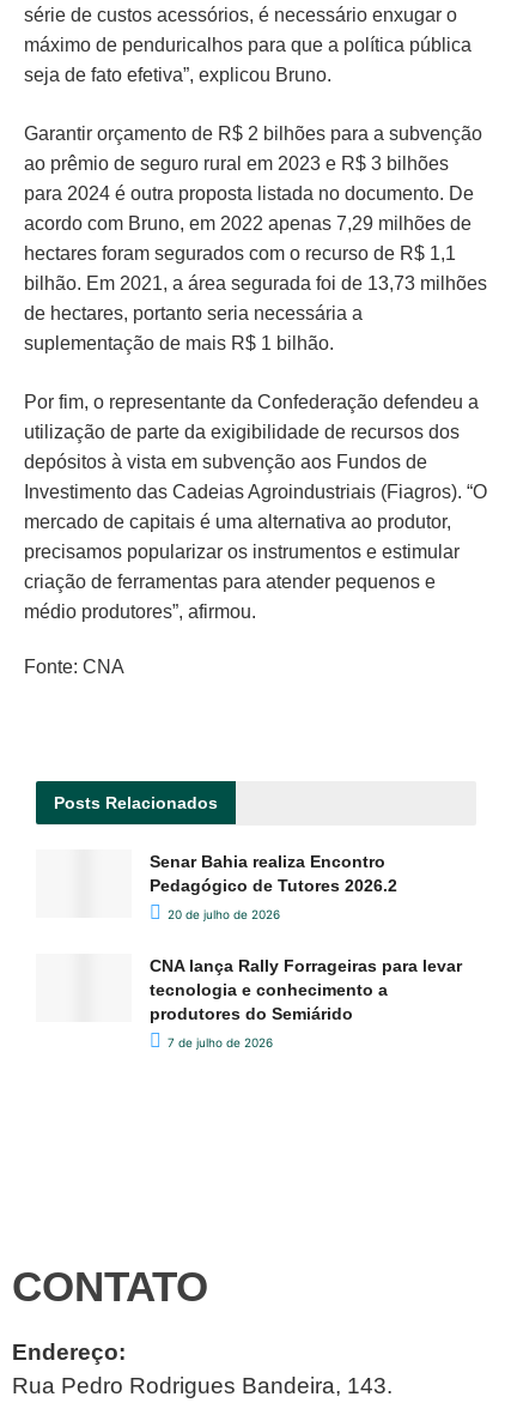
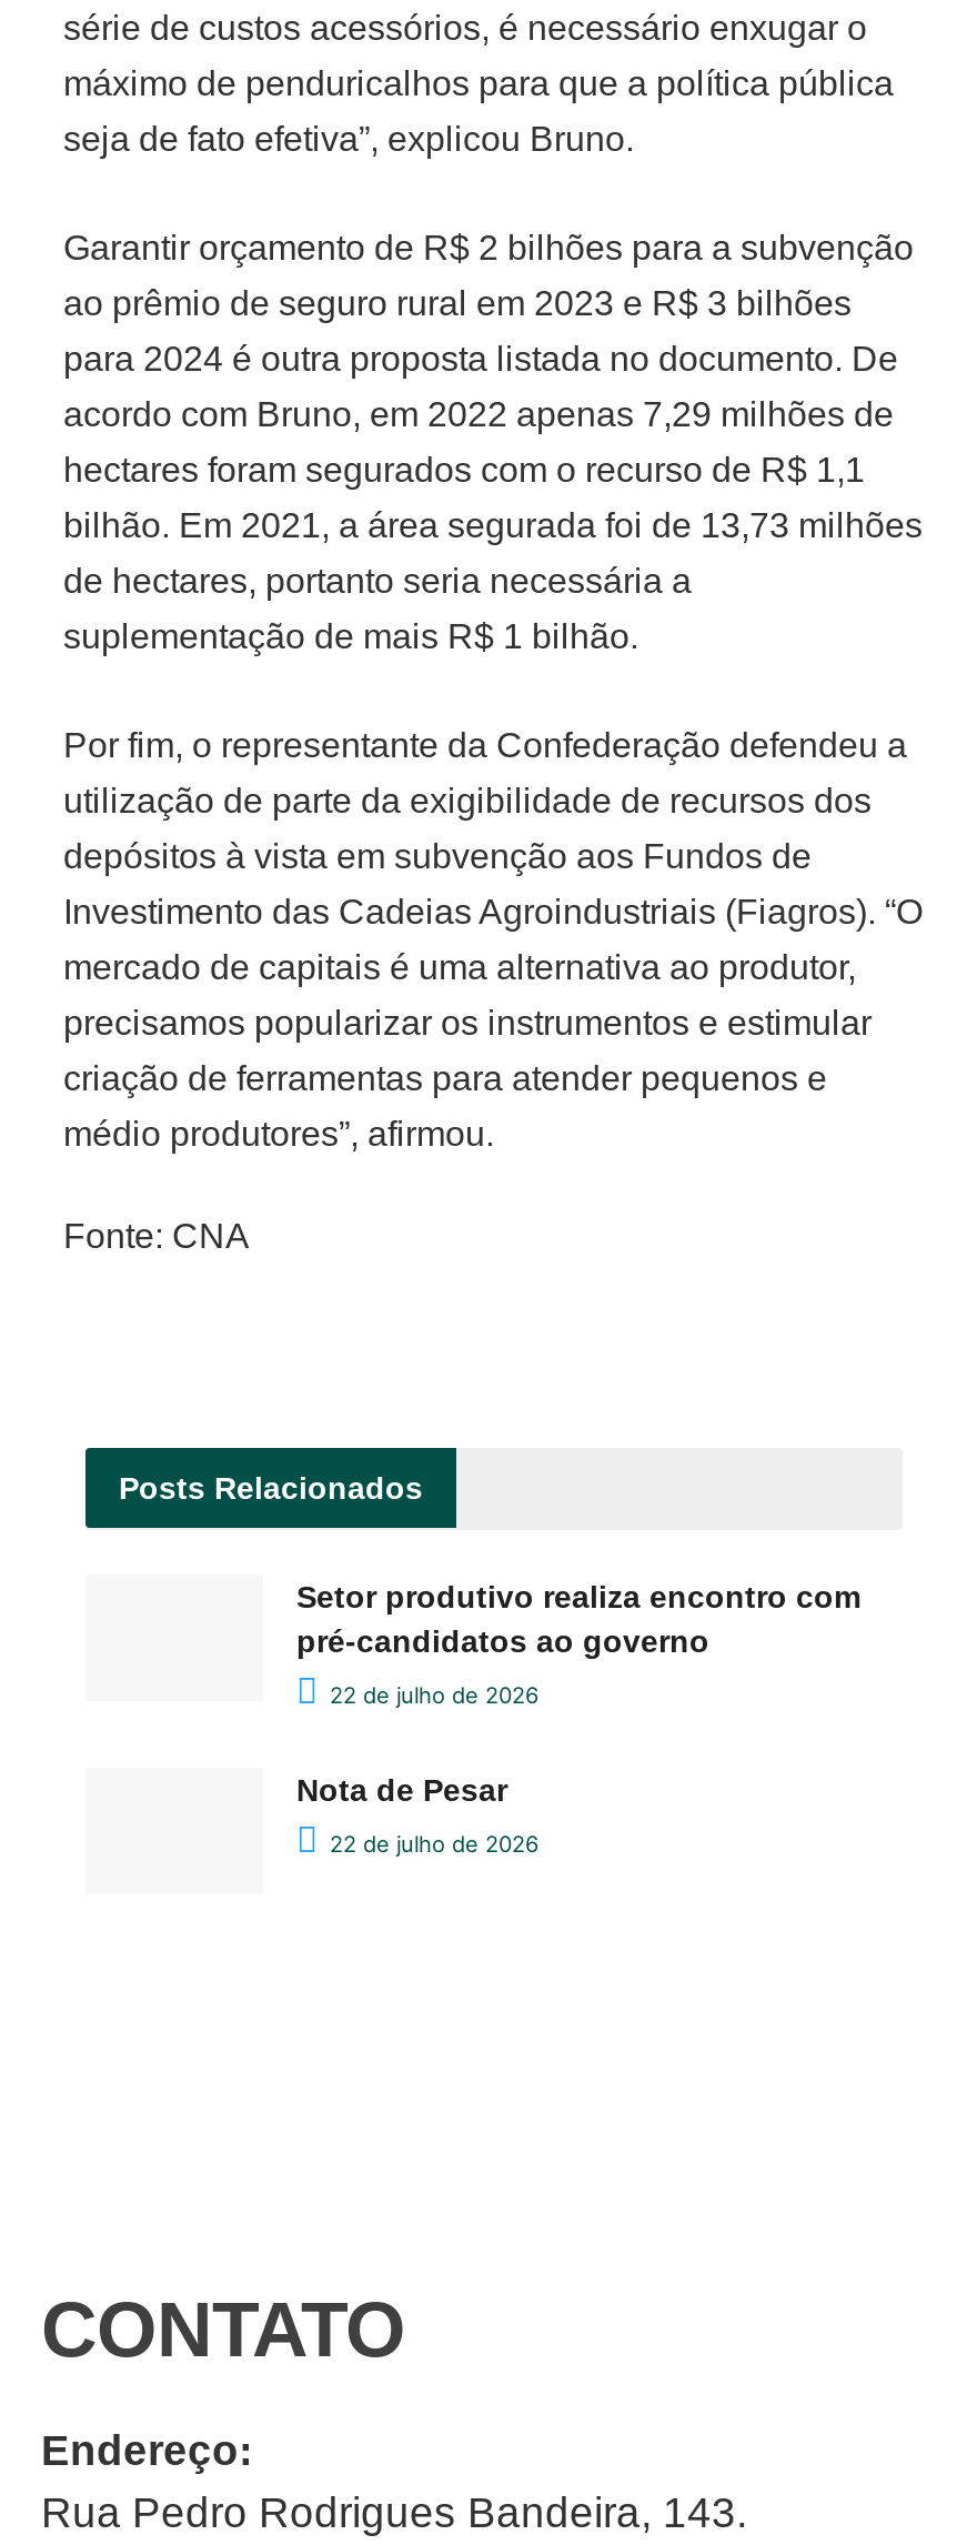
[150,852,397,895] Senar Bahia realiza Encontro | Pedagógico de Tutores 2026.2 -> [296,1579,860,1659] Setor produtivo realiza encontro com | pré-candidatos ao governo
[164,907,280,922] 20 de julho de 2026 -> [323,1682,538,1708] 22 de julho de 2026
[150,956,462,1023] CNA lança Rally Forrageiras para levar | tecnologia e conhecimento a | produtores do Semiárido -> [296,1773,507,1808] Nota de Pesar
[164,1035,273,1050] 7 de julho de 2026 -> [323,1830,538,1857] 22 de julho de 2026

